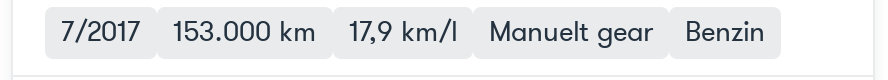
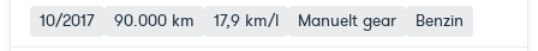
[61,13,141,51] 7/2017 -> [40,9,95,32] 10/2017
[173,13,317,51] 153.000 km -> [114,9,195,32] 90.000 km

